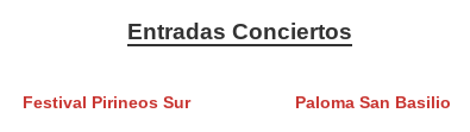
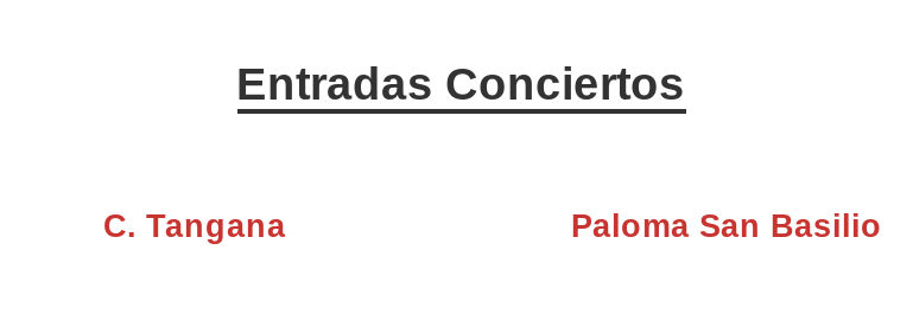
[22,94,190,112] Festival Pirineos Sur -> [103,209,286,245] C. Tangana

